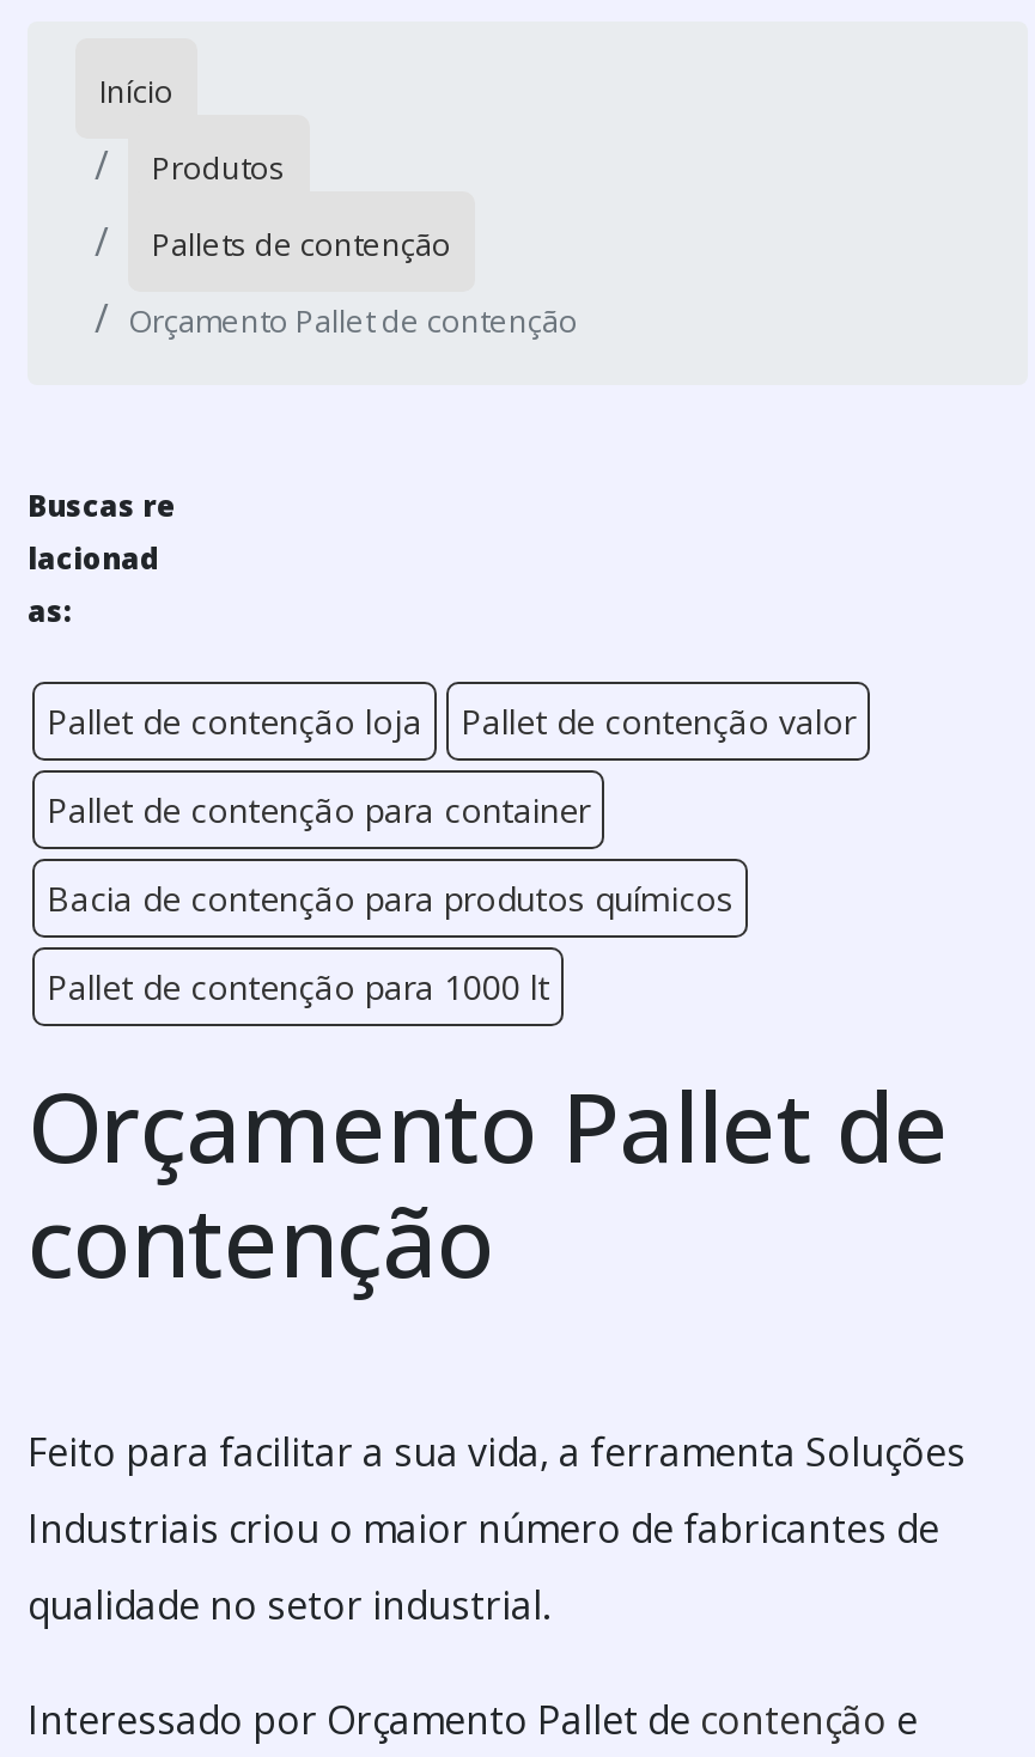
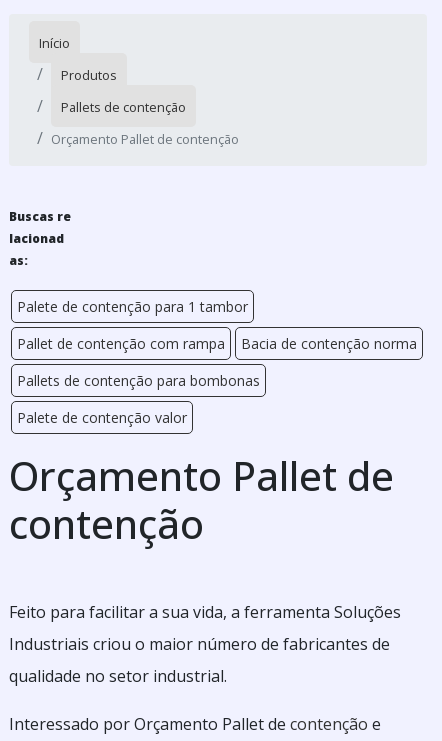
[47,697,856,743] Pallet de contenção loja | Pallet de contenção valor -> [17,296,248,315] Palete de contenção para 1 tambor
[47,786,590,831] Pallet de contenção para container -> [17,333,417,352] Pallet de contenção com rampa | Bacia de contenção norma
[47,874,733,920] Bacia de contenção para produtos químicos -> [17,370,260,389] Pallets de contenção para bombonas
[47,963,549,1008] Pallet de contenção para 1000 lt -> [17,407,187,426] Palete de contenção valor

